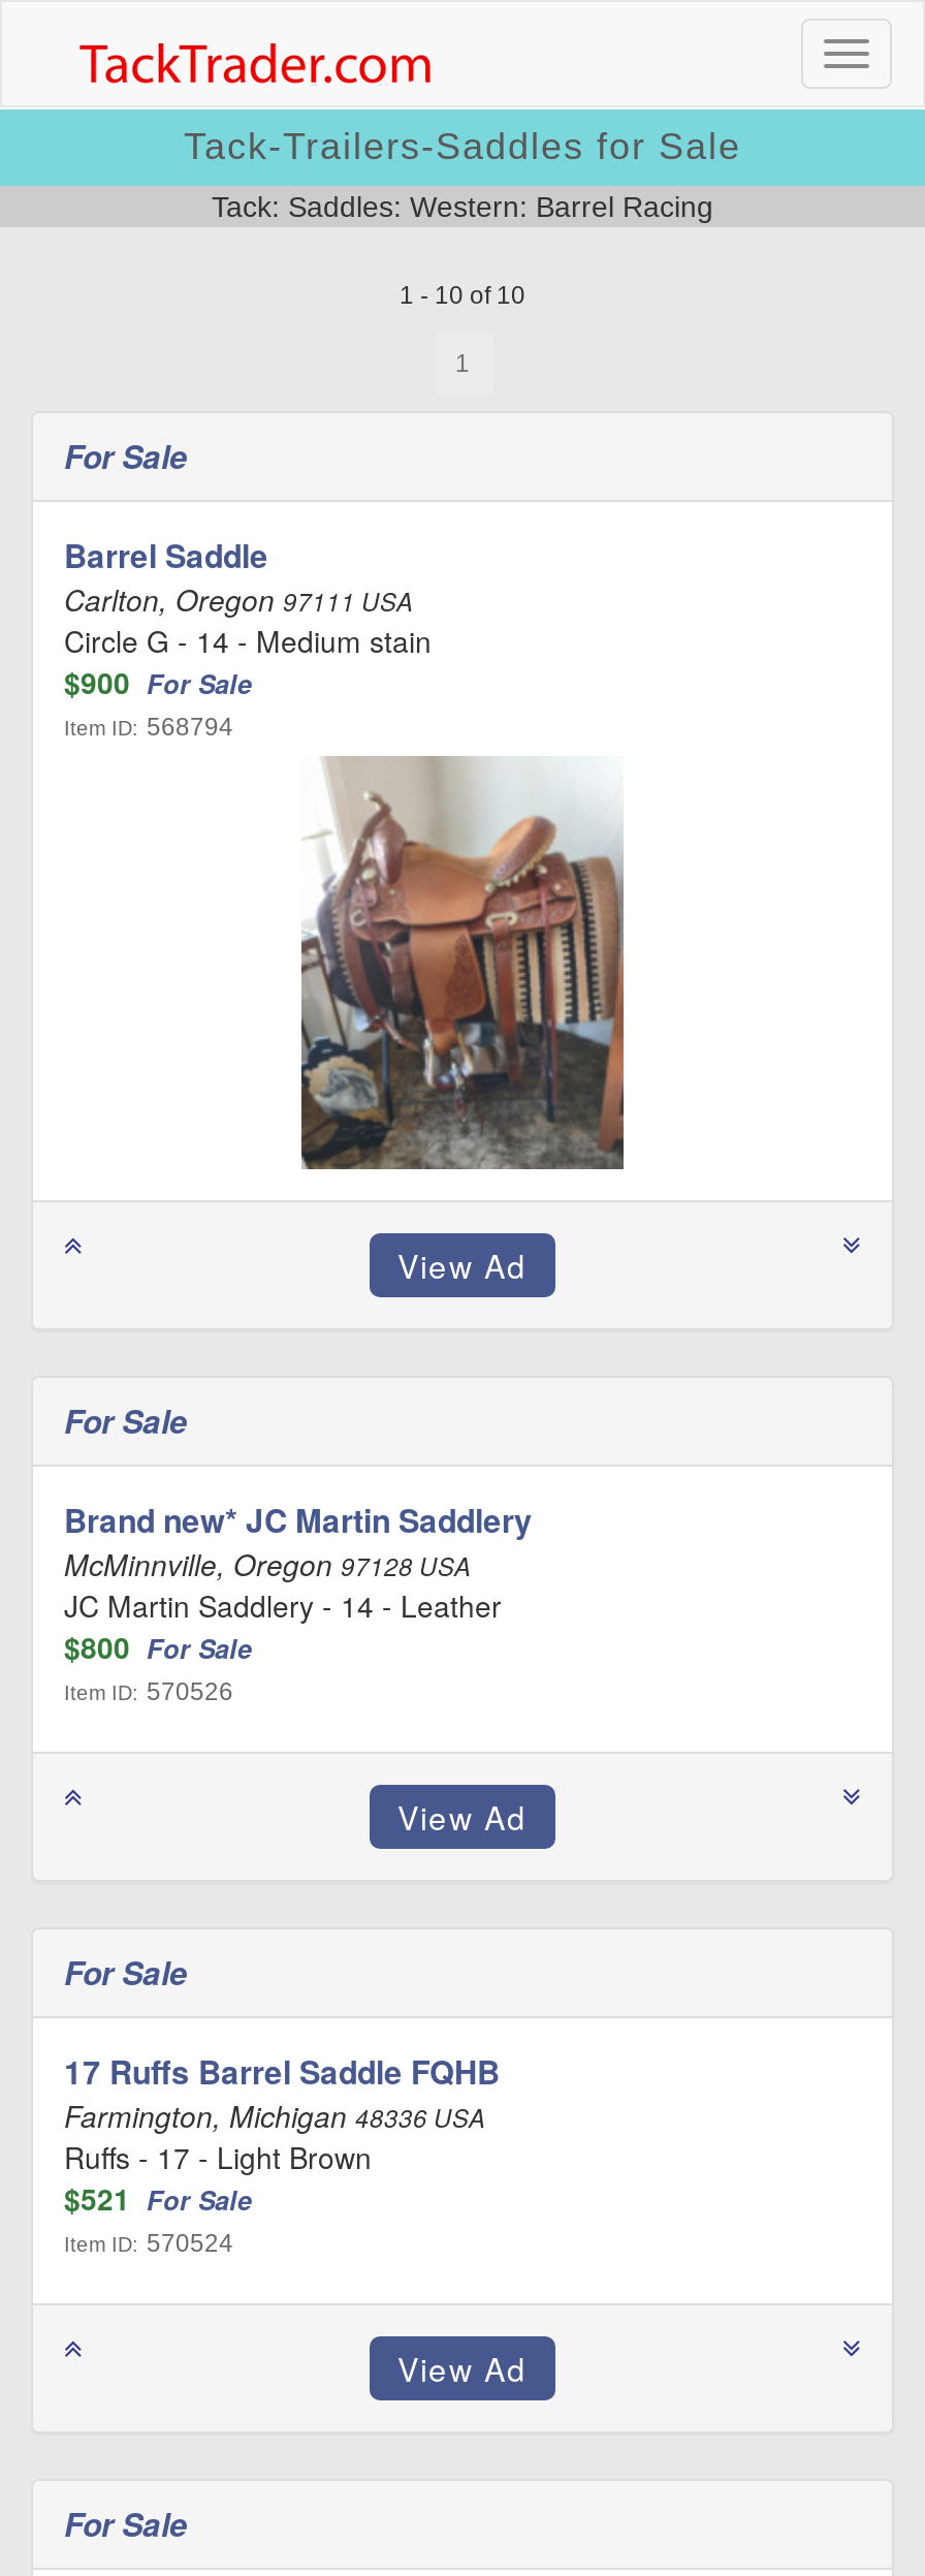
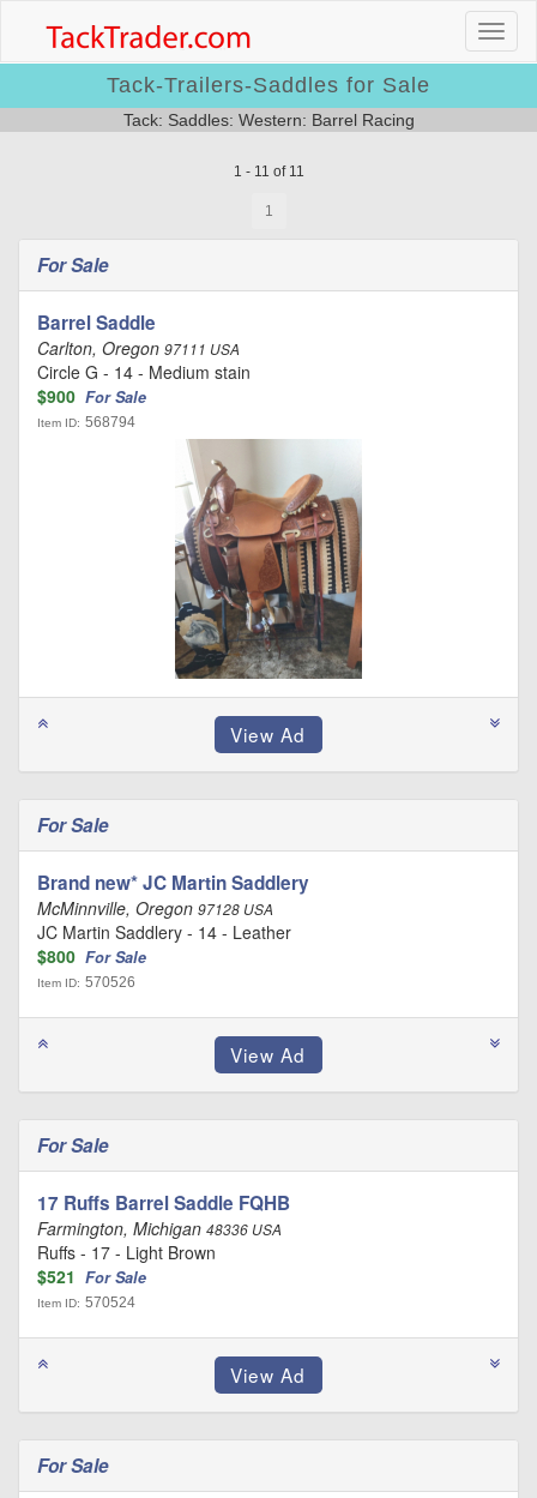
[400,281,525,310] 1 - 10 of 10 -> [233,163,304,180] 1 - 11 of 11

